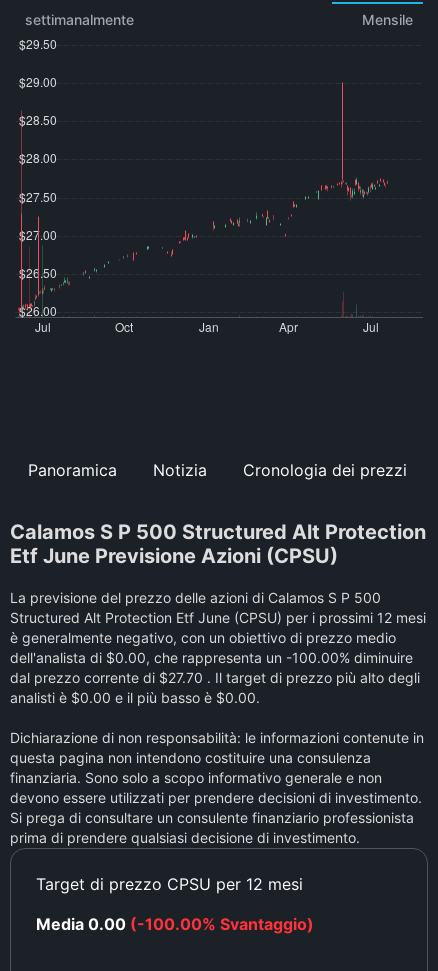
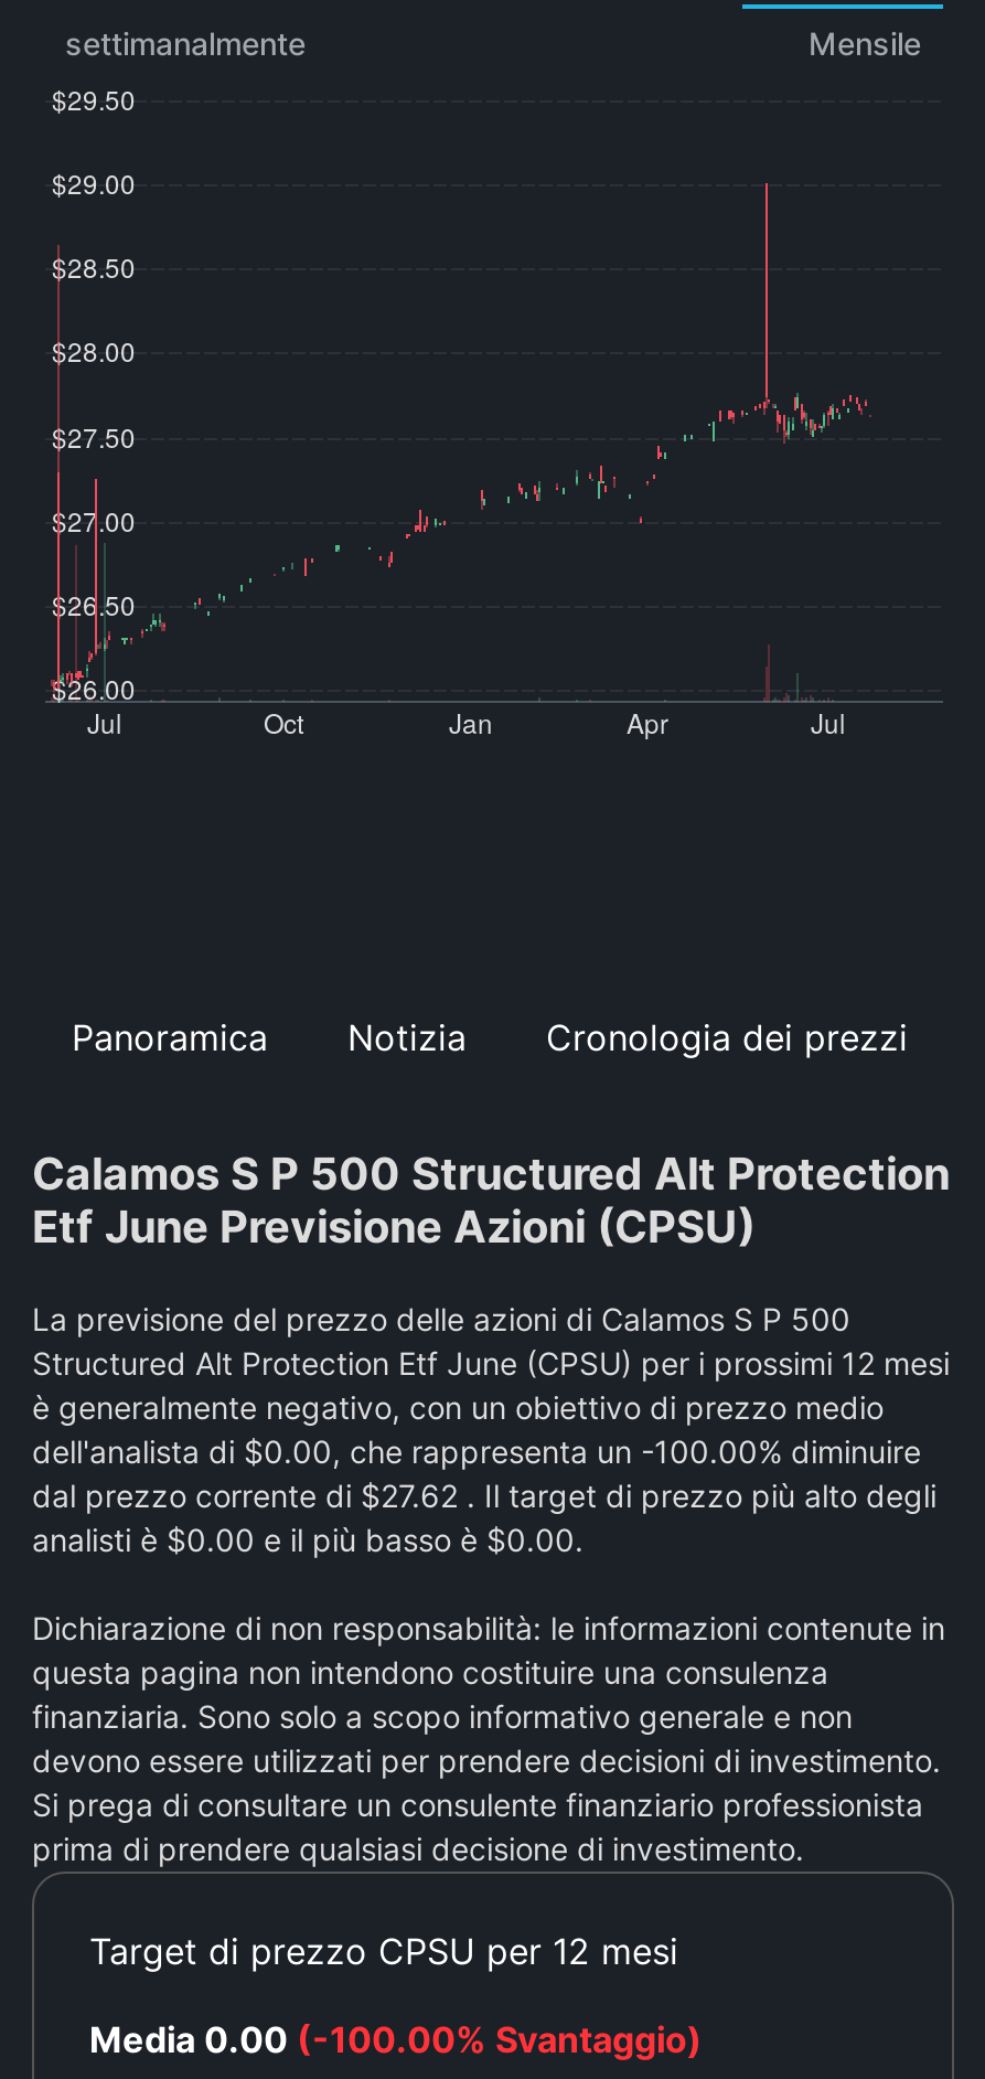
[10,668,420,685] dal prezzo corrente di $27.70 . Il target di prezzo più alto degli -> [32,1475,936,1513] dal prezzo corrente di $27.62 . Il target di prezzo più alto degli

